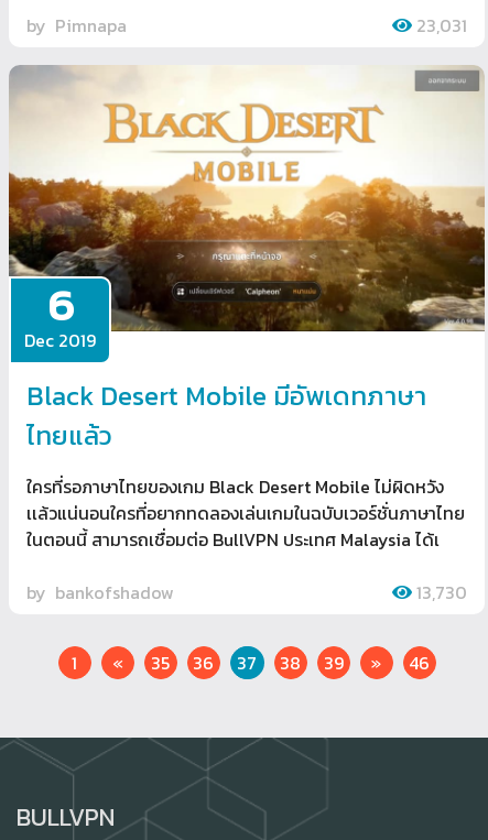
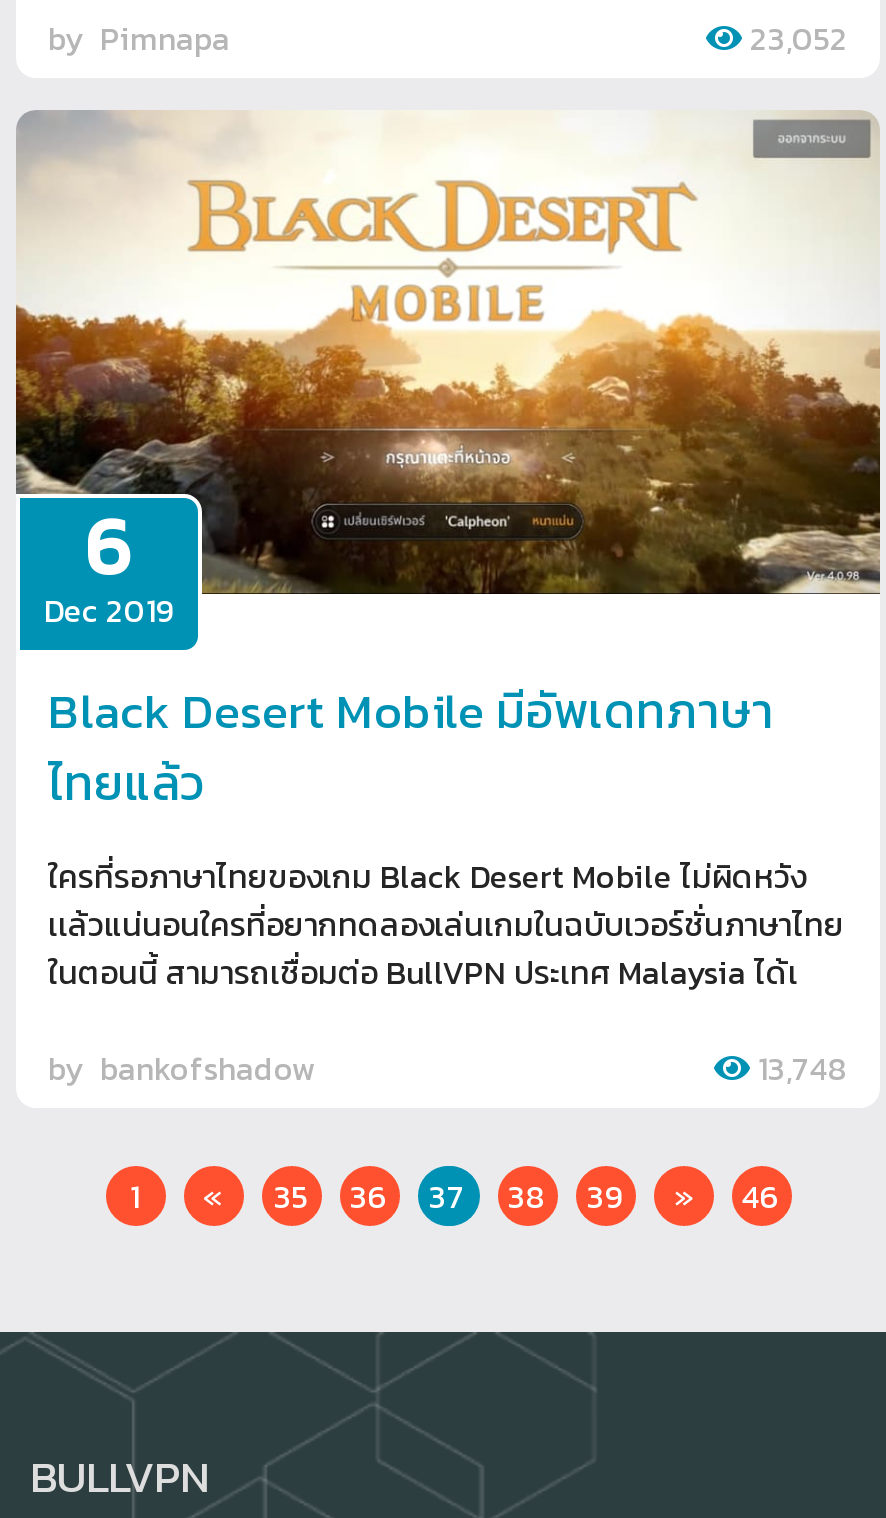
[416,12,467,38] 23,031 -> [750,13,848,61] 23,052
[416,580,467,606] 13,730 -> [758,1045,848,1093] 13,748

